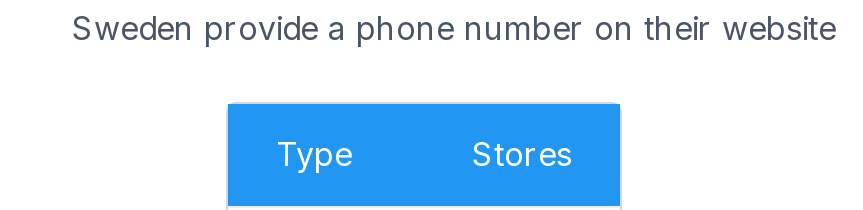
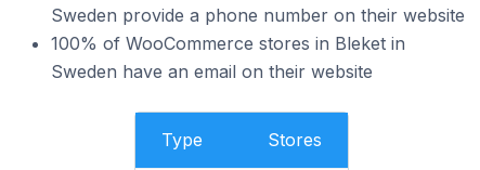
none -> [51,32,405,82] 100% of WooCommerce stores in Bleket in | Sweden have an email on their website

